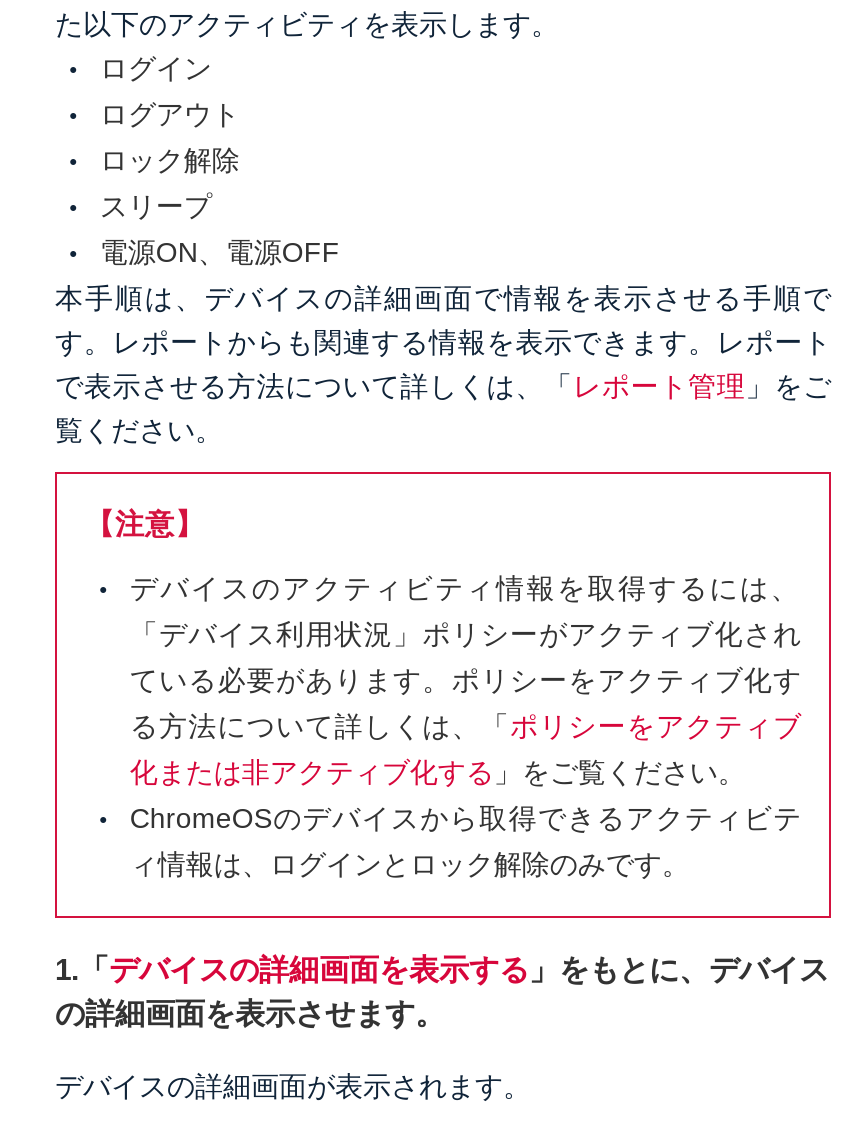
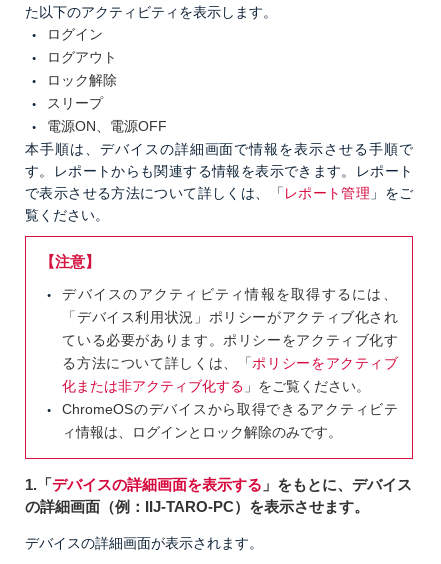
[55,996,445,1030] の詳細画面を表示させます。 -> [25,498,369,515] の詳細画面（例：IIJ-TARO-PC）を表示させます。

